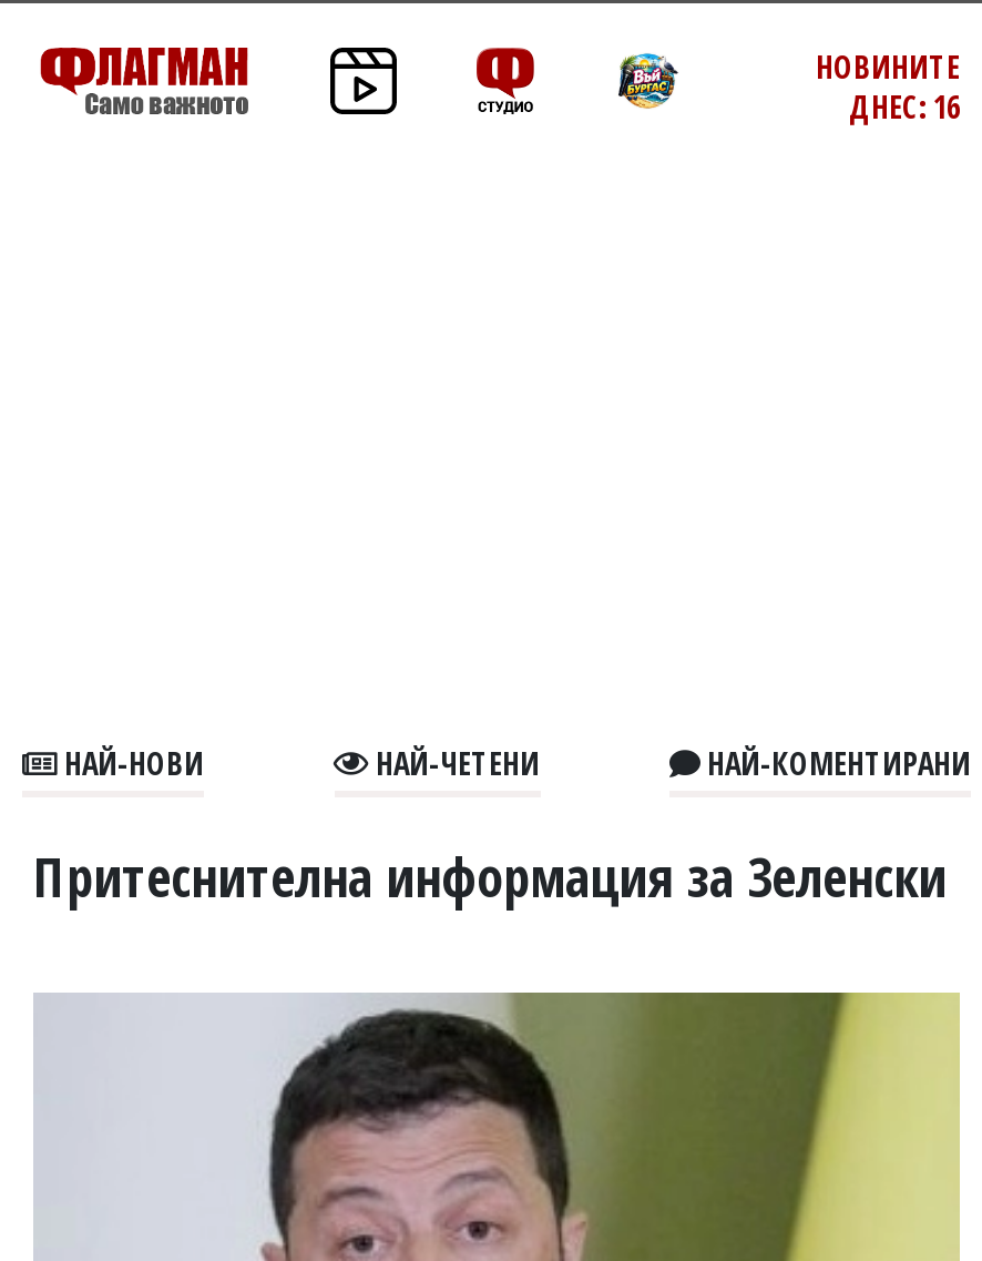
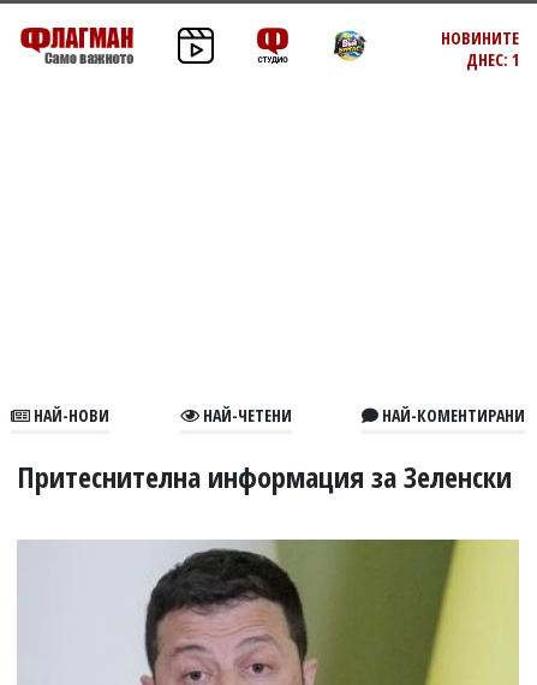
[849,85,960,128] ДНЕС: 16 -> [466,48,519,71] ДНЕС: 1

